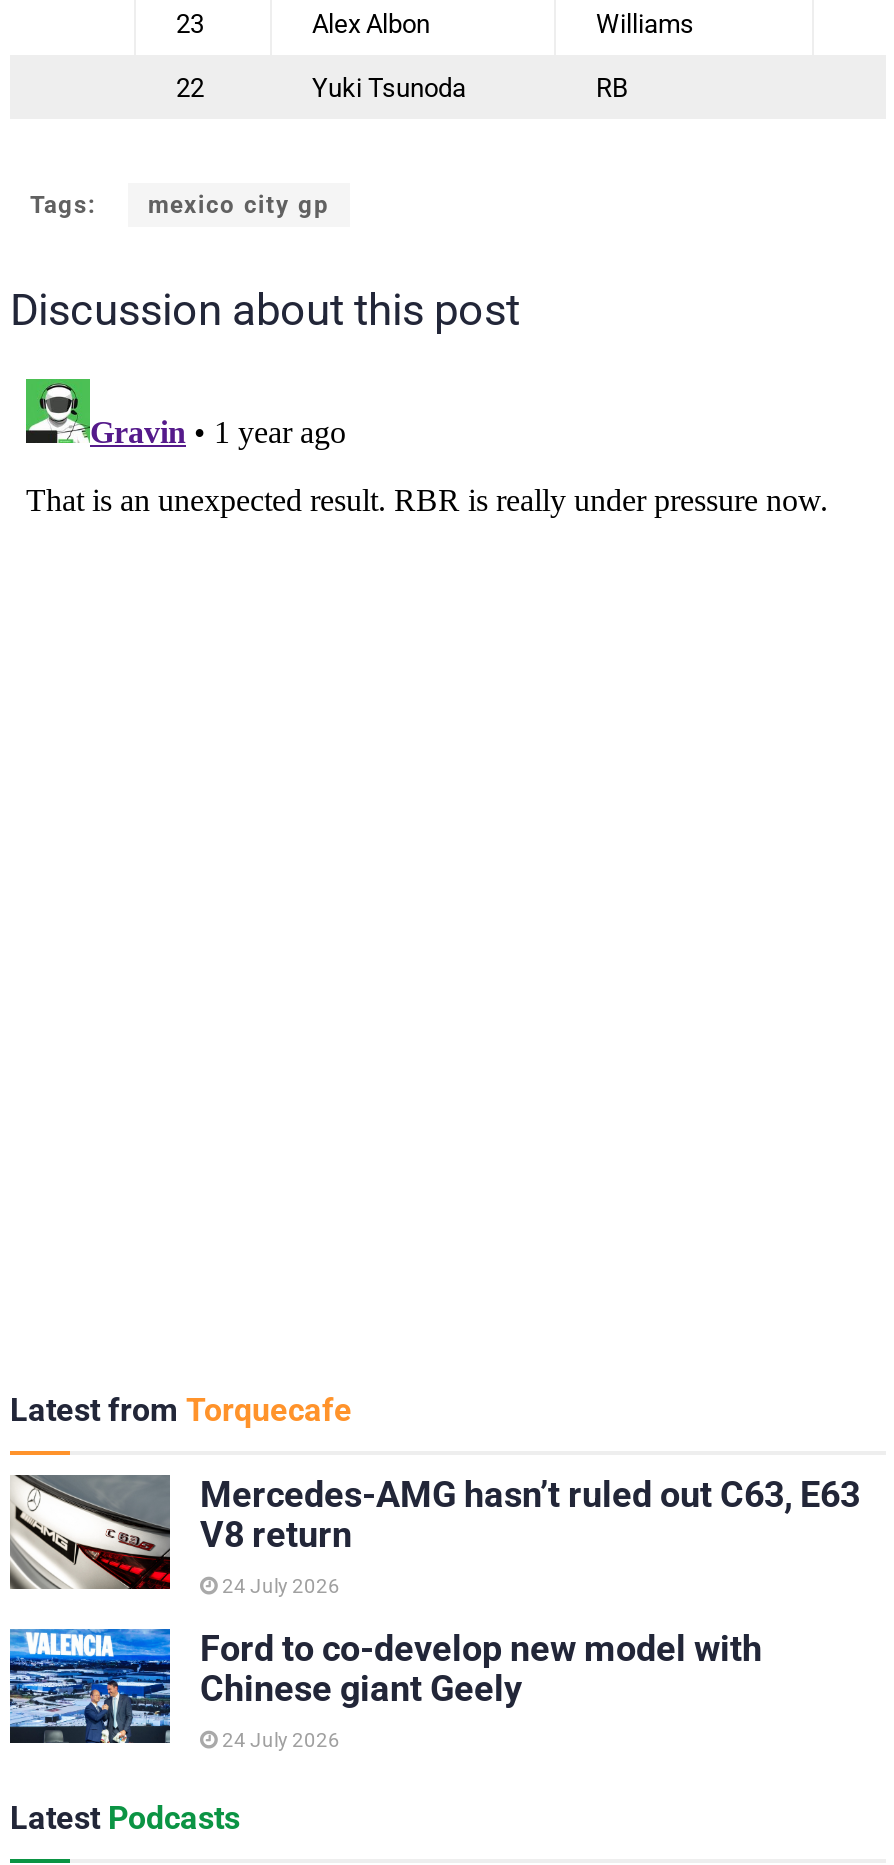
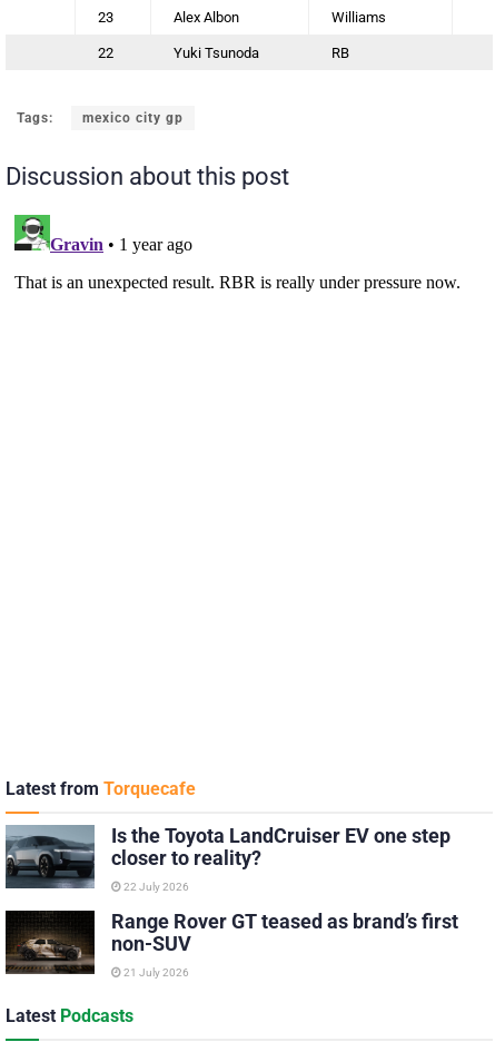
[8,1473,860,1591] [image] | Mercedes-AMG hasn’t ruled out C63, E63 | V8 return -> [6,824,451,889] [image] | Is the Toyota LandCruiser EV one step | closer to reality?
[218,1575,340,1597] 24 July 2026 -> [121,880,189,893] 22 July 2026
[8,1627,762,1745] [image] | Ford to co-develop new model with | Chinese giant Geely -> [4,909,458,974] [image] | Range Rover GT teased as brand’s first | non-SUV
[218,1729,340,1751] 24 July 2026 -> [121,966,189,978] 21 July 2026

